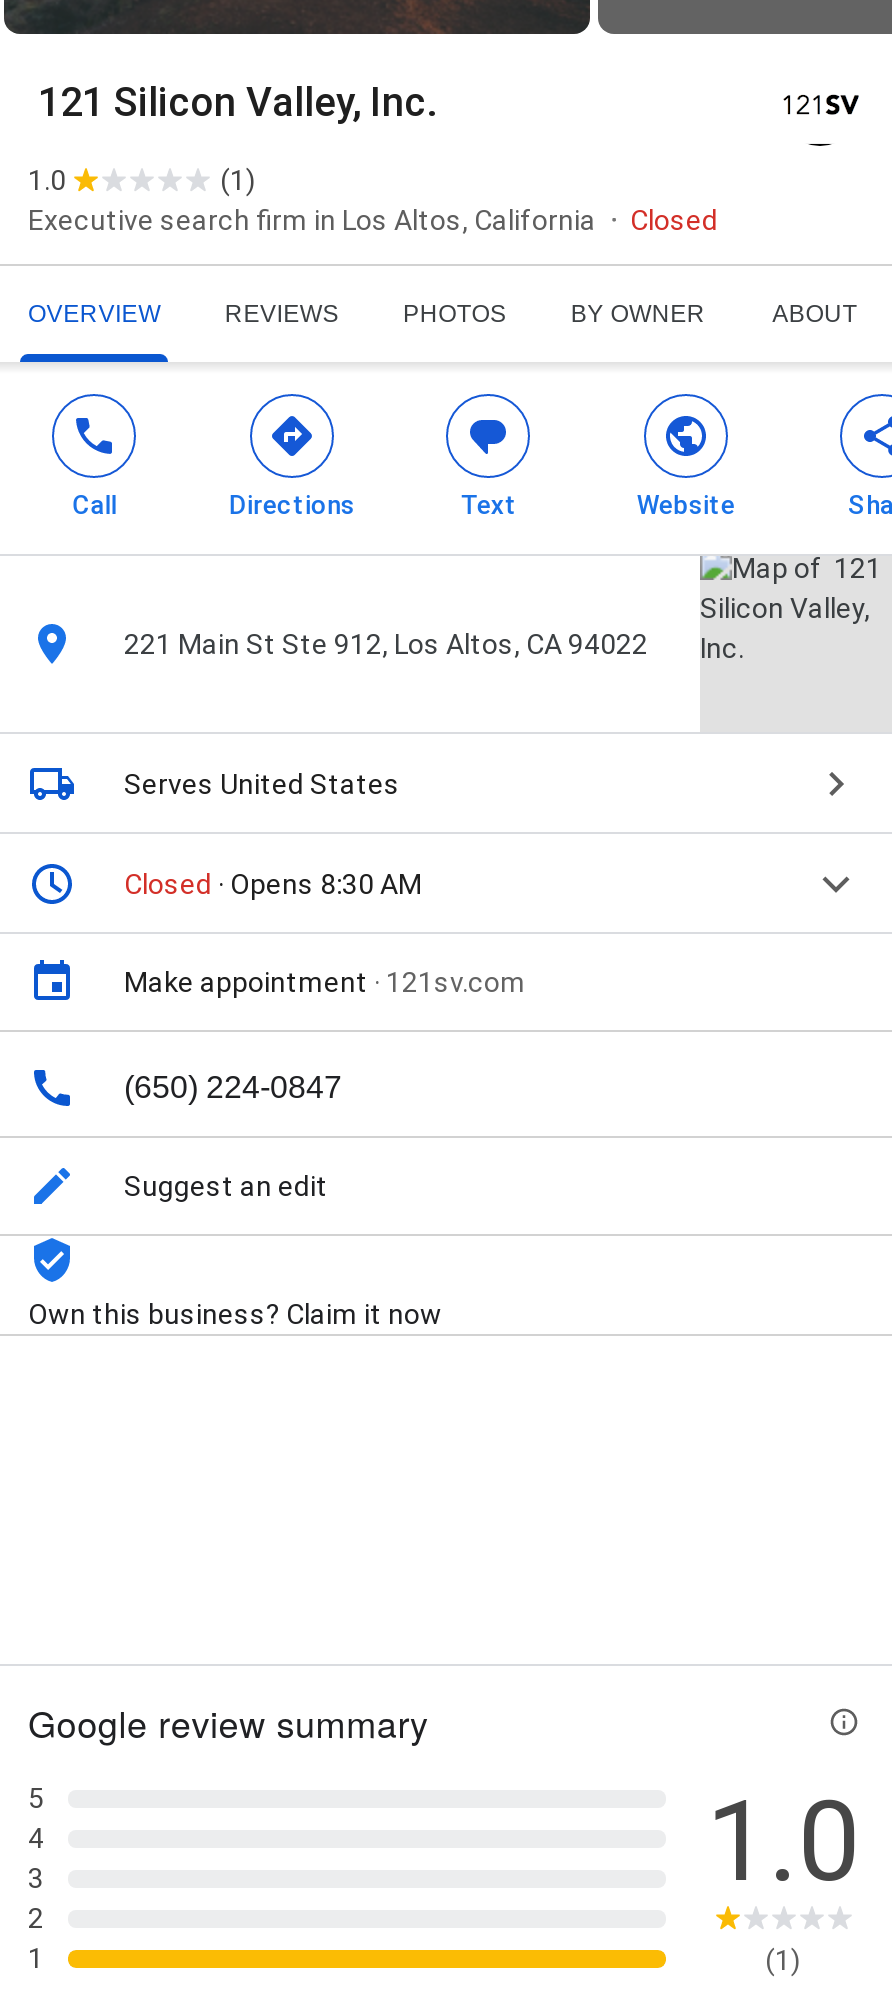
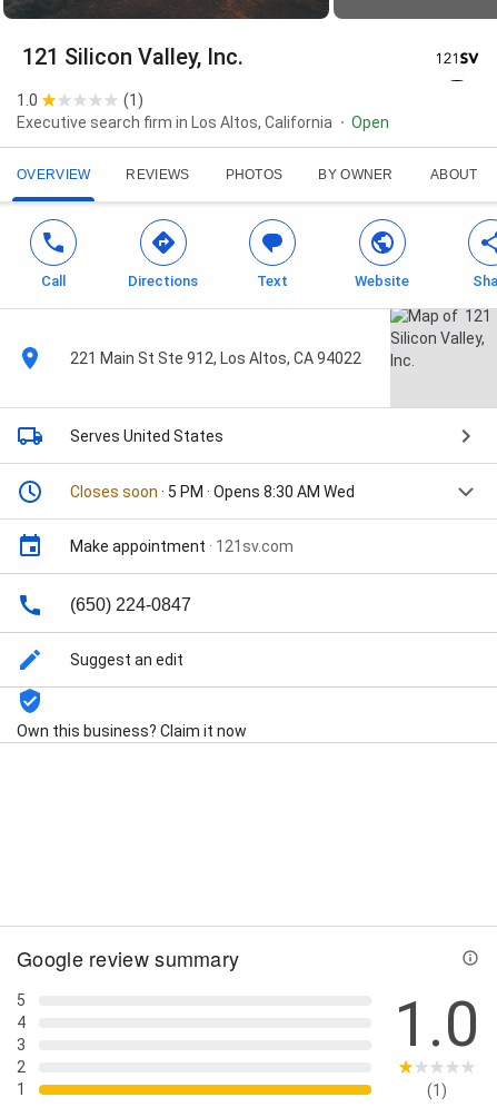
[630,204,718,236] Closed -> [351,114,389,132] Open
[124,868,422,900] Closed · Opens 8:30 AM -> [70,483,355,501] Closes soon · 5 PM · Opens 8:30 AM Wed

